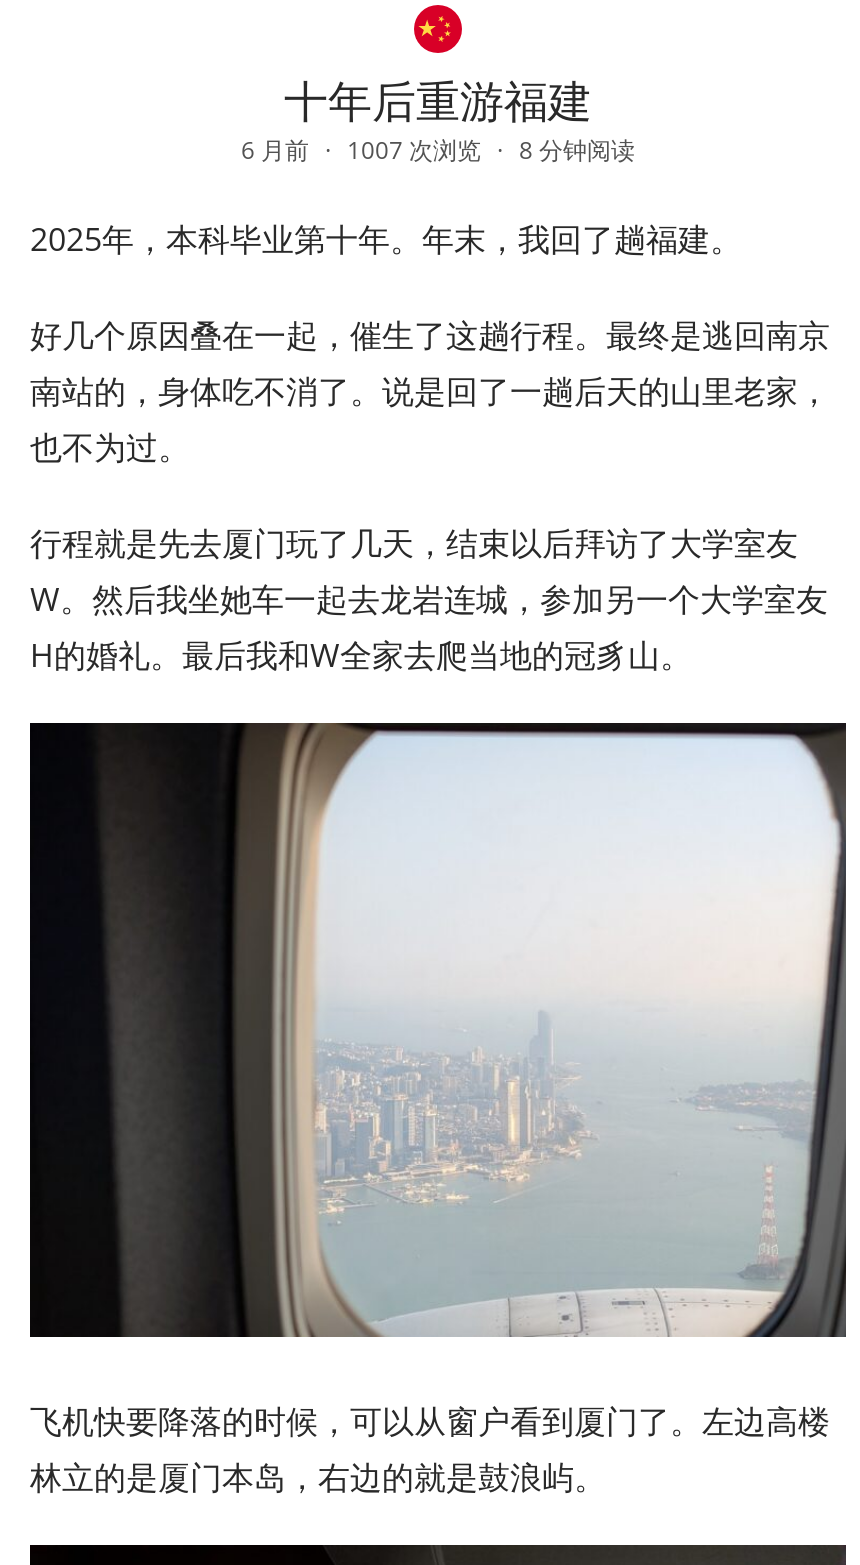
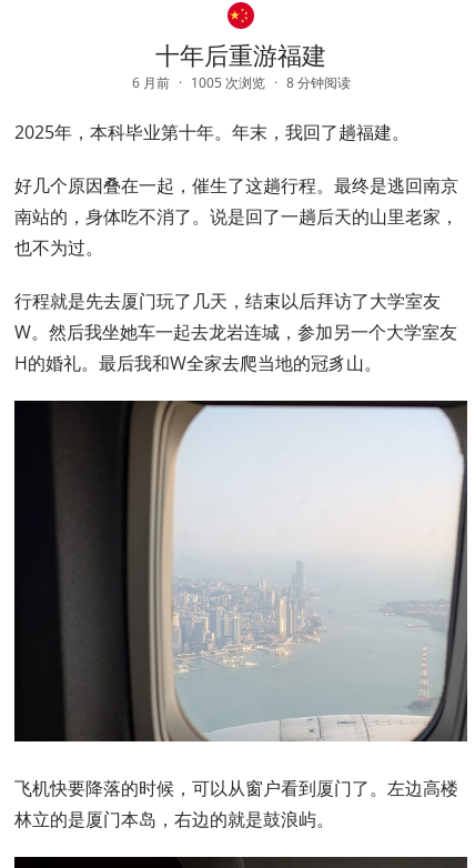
[241,133,635,167] 6 月前 1007 次浏览 8 分钟阅读 -> [132,73,350,92] 6 月前 1005 次浏览 8 分钟阅读

